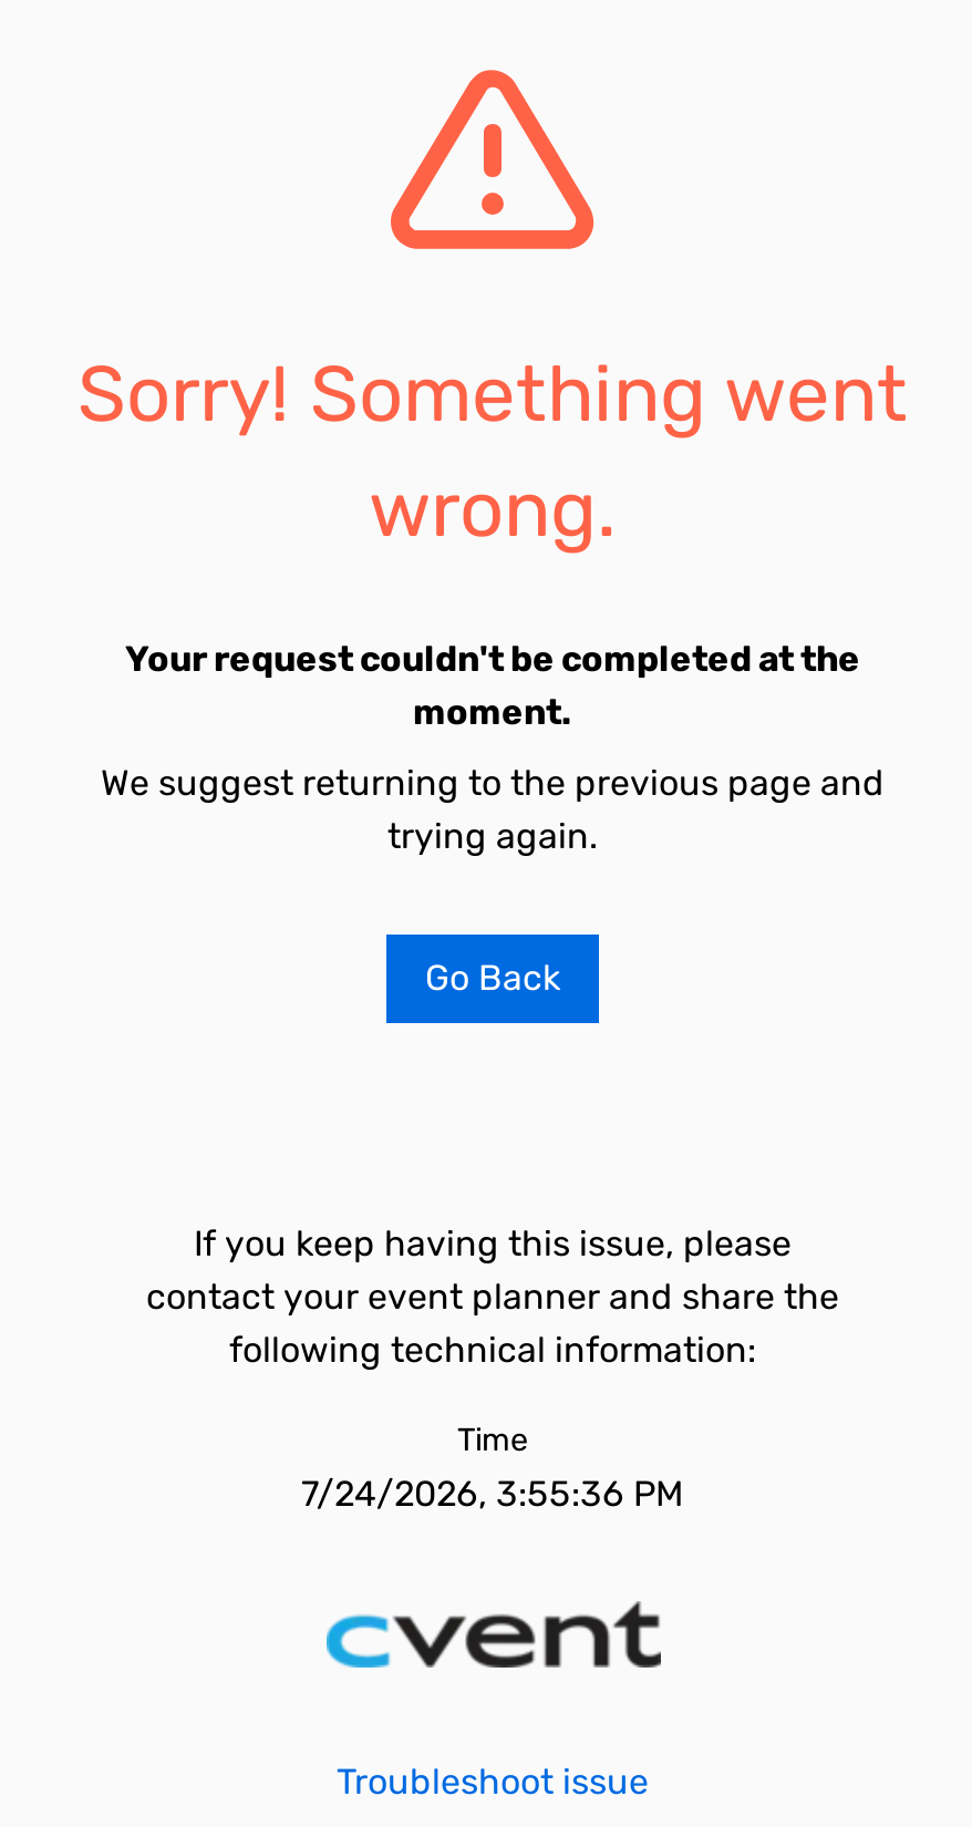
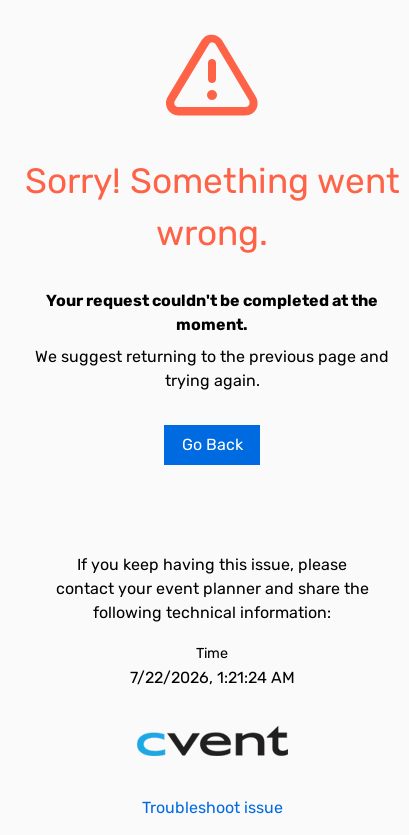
[301,1473,684,1515] 7/24/2026, 3:55:36 PM -> [129,668,294,687] 7/22/2026, 1:21:24 AM

